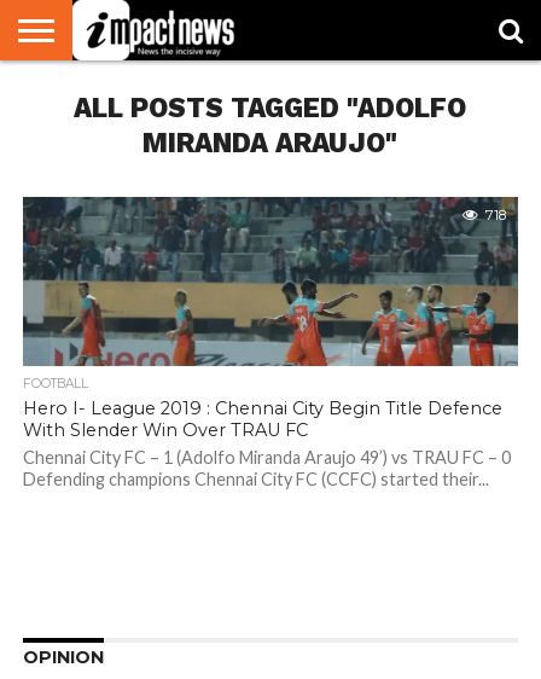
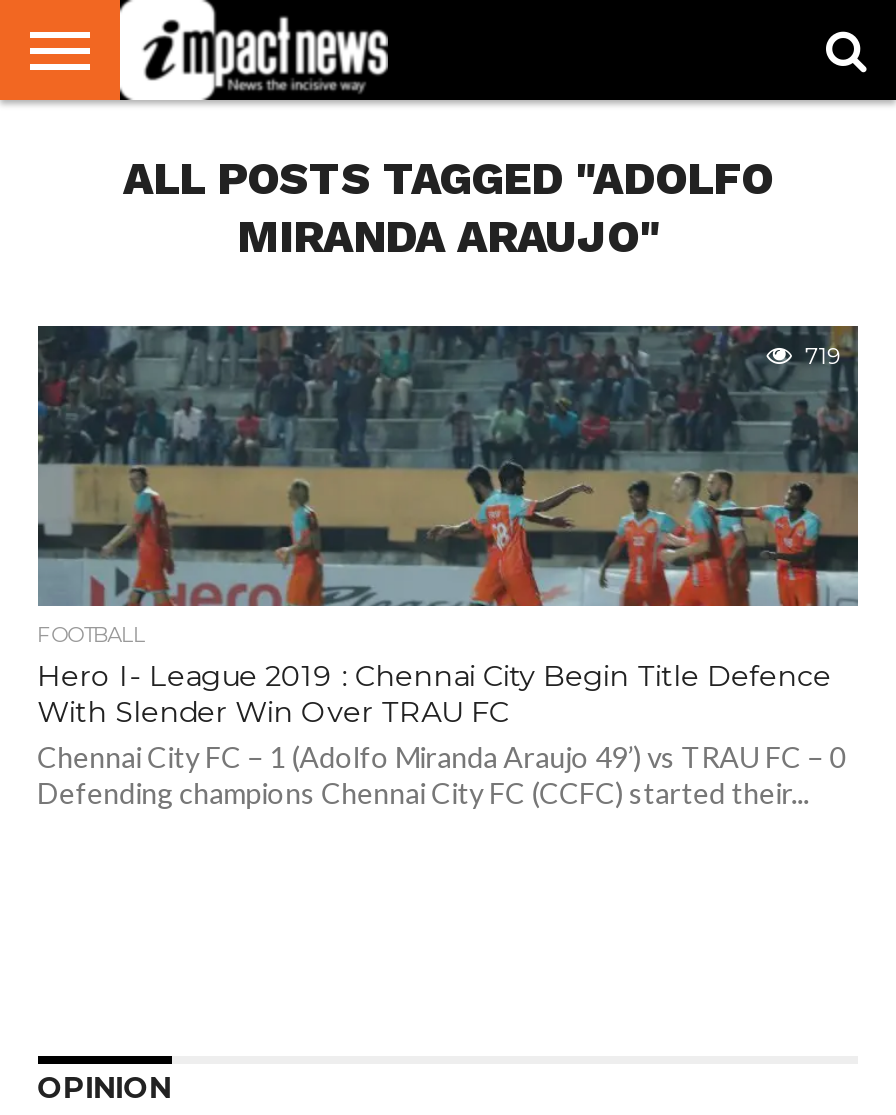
[486,207,506,224] 718 -> [805,342,839,370] 719

